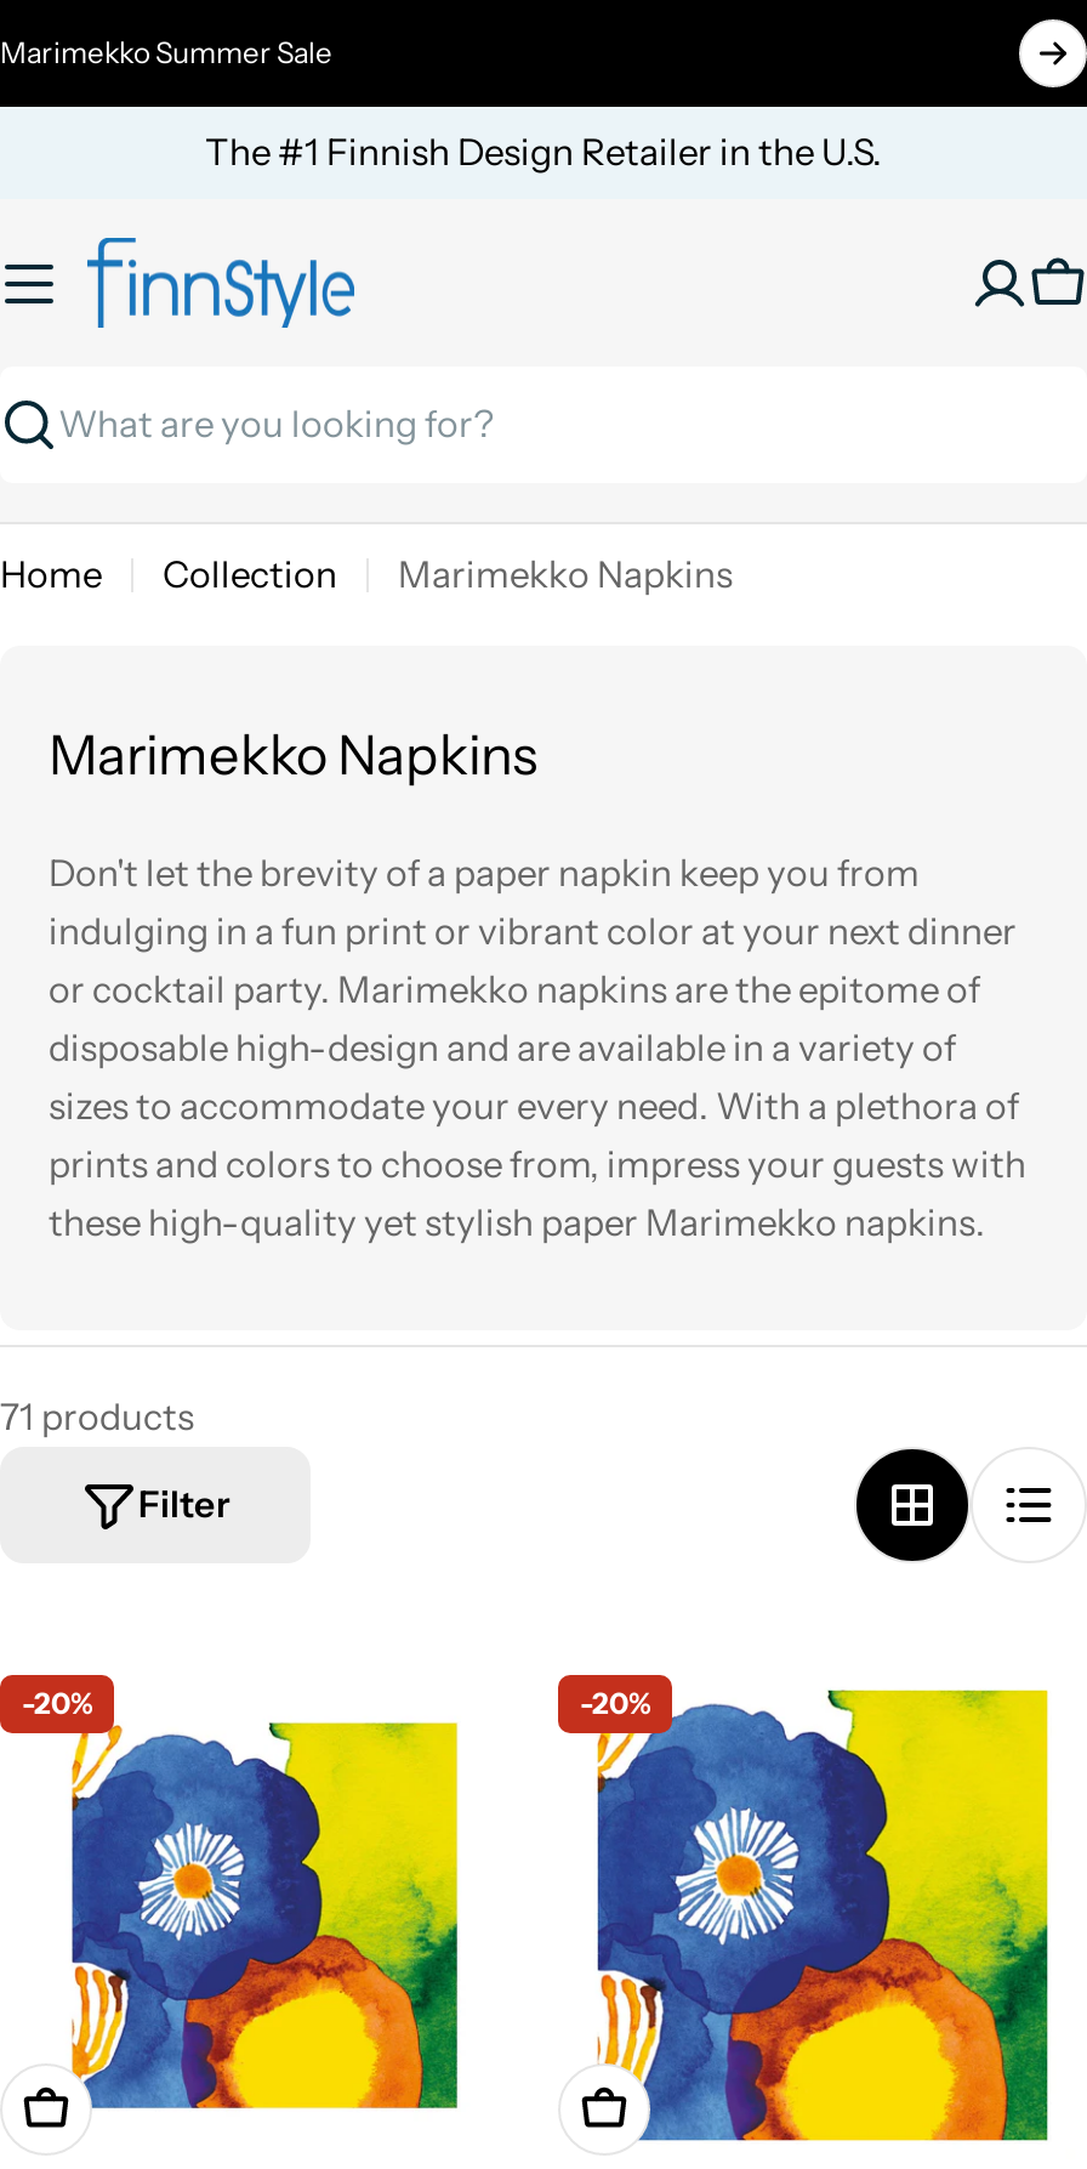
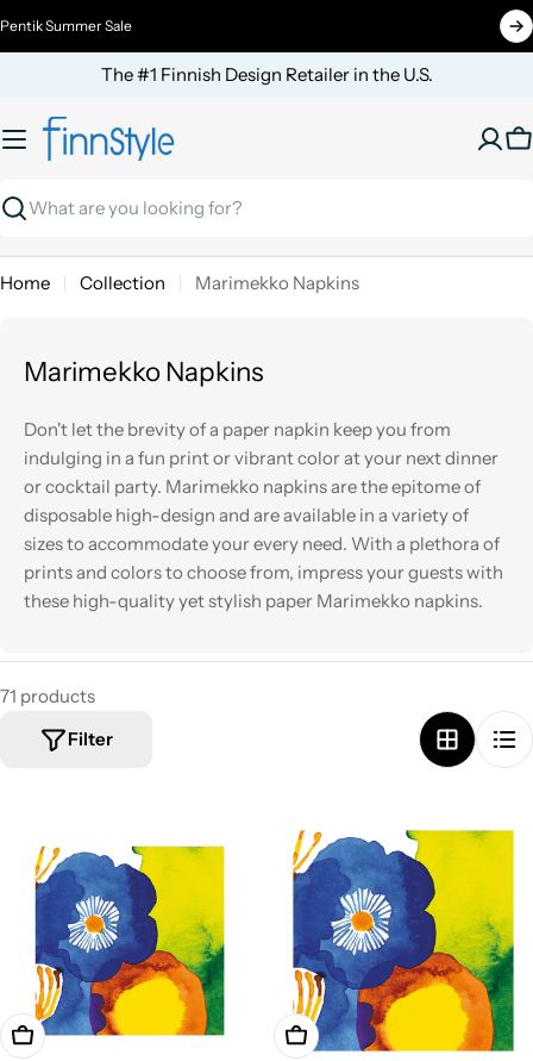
[0,34,332,70] Marimekko Summer Sale -> [0,17,132,35] Pentik Summer Sale
[22,1685,92,1721] -20% -> none
[580,1685,650,1721] -20% -> none

